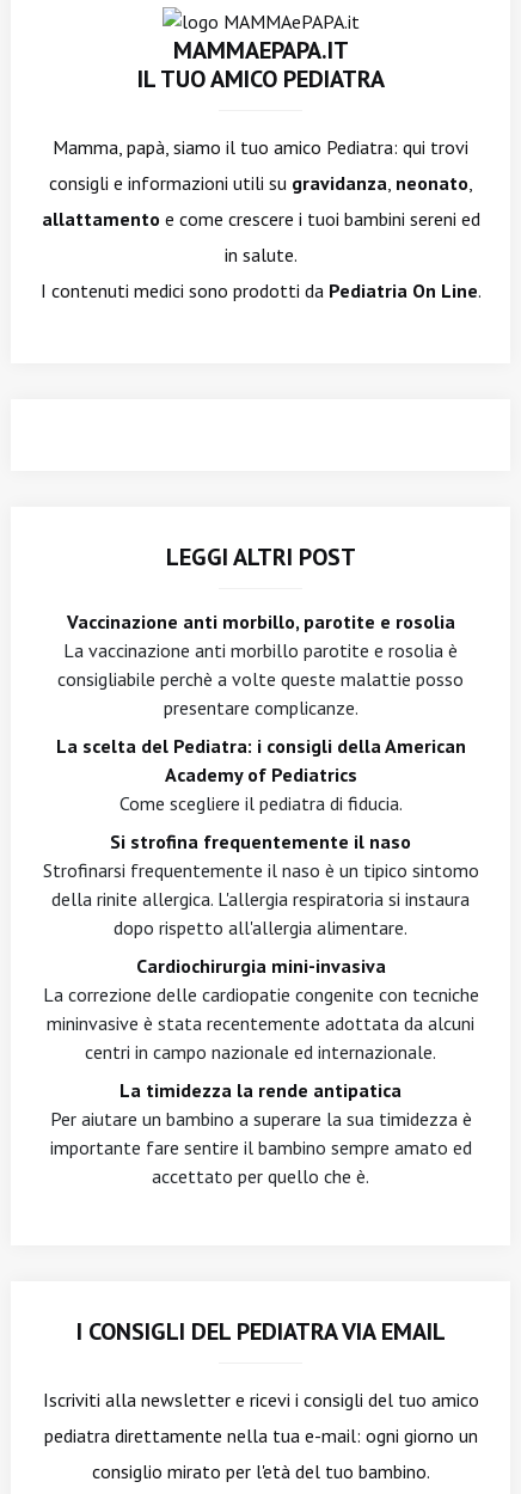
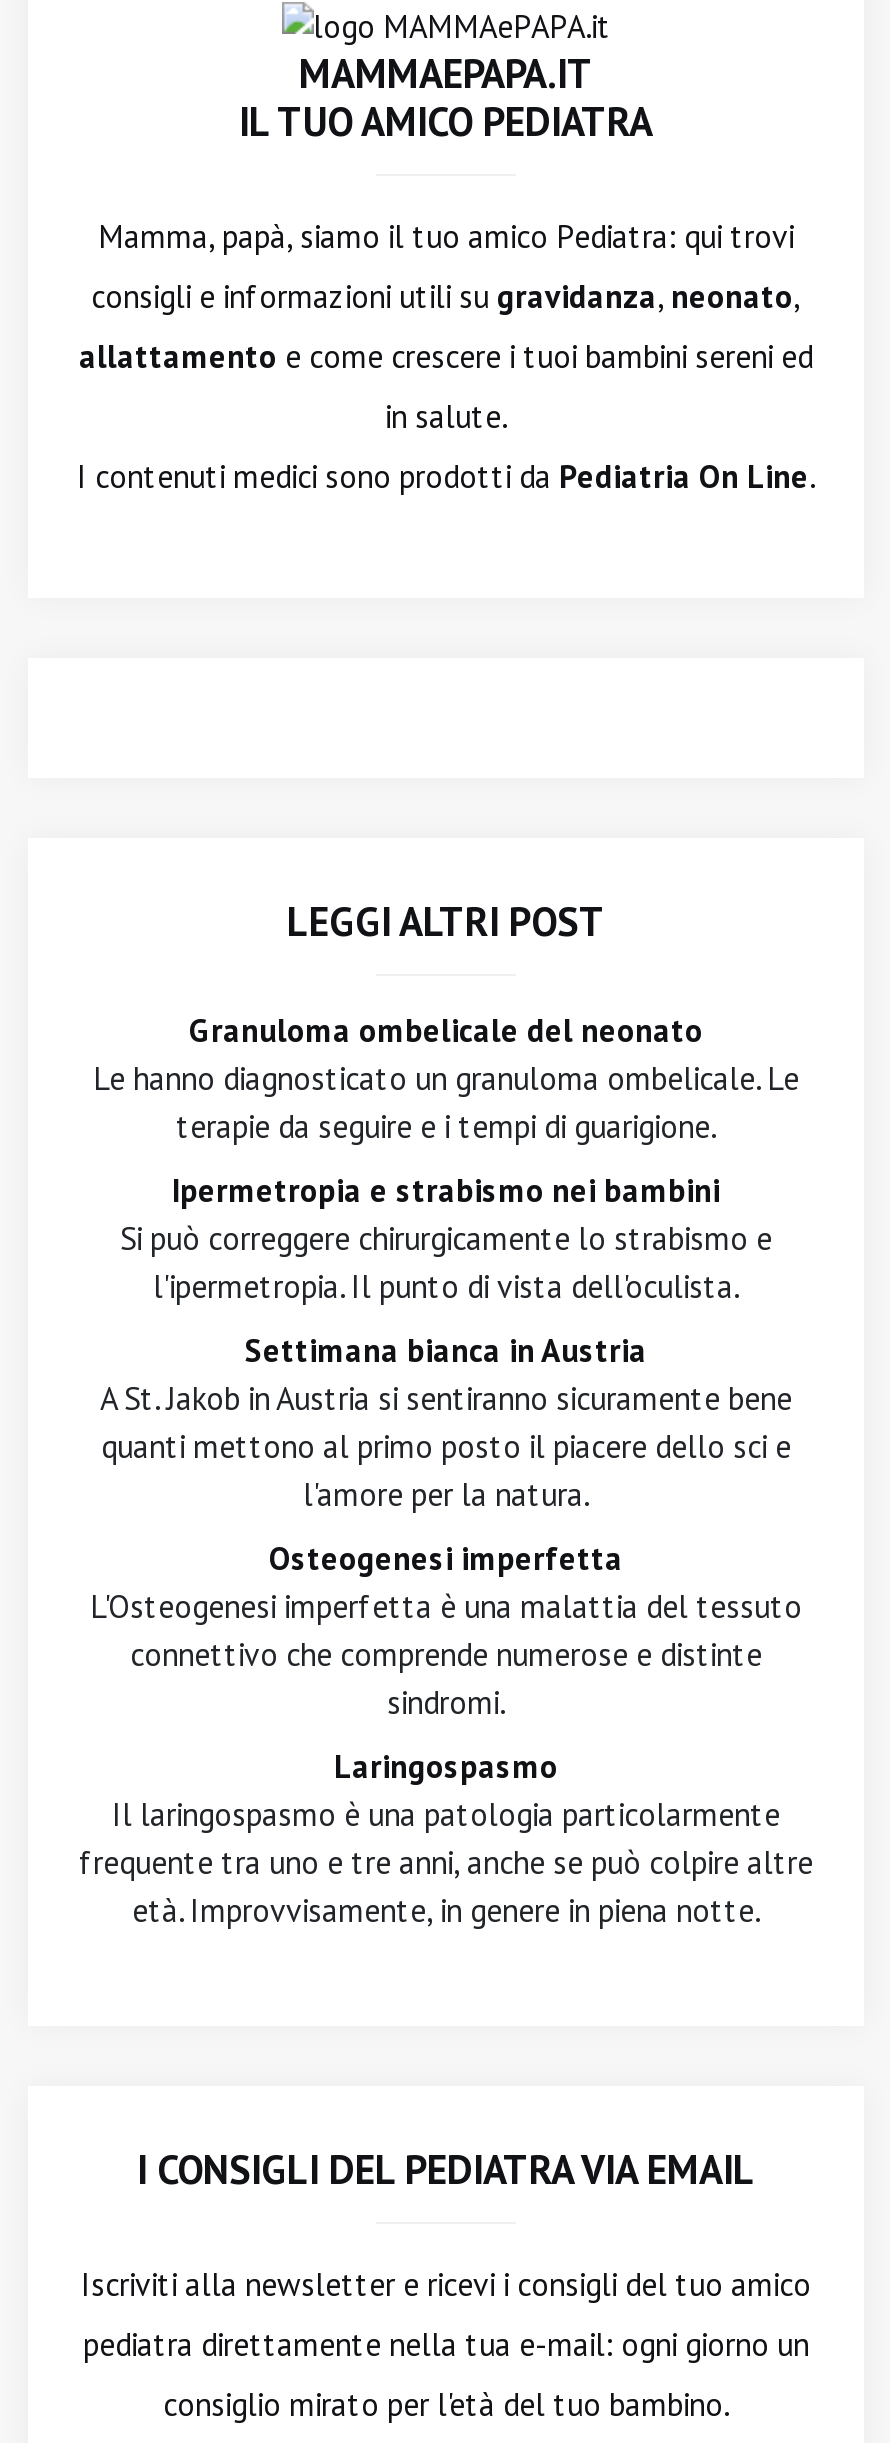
[57,610,464,720] Vaccinazione anti morbillo, parotite e rosolia | La vaccinazione anti morbillo parotite e rosolia è | consigliabile perchè a volte queste malattie posso | presentare complicanze. -> [93,1010,799,1146] Granuloma ombelicale del neonato | Le hanno diagnosticato un granuloma ombelicale. Le | terapie da seguire e i tempi di guarigione.
[56,734,465,815] La scelta del Pediatra: i consigli della American | Academy of Pediatrics | Come scegliere il pediatra di fiducia. -> [120,1170,772,1306] Ipermetropia e strabismo nei bambini | Si può correggere chirurgicamente lo strabismo e | l'ipermetropia. Il punto di vista dell'oculista.
[42,829,479,939] Si strofina frequentemente il naso | Strofinarsi frequentemente il naso è un tipico sintomo | della rinite allergica. L'allergia respiratoria si instaura | dopo rispetto all'allergia alimentare. -> [100,1330,792,1514] Settimana bianca in Austria | A St. Jakob in Austria si sentiranno sicuramente bene | quanti mettono al primo posto il piacere dello sci e | l'amore per la natura.
[42,954,479,1064] Cardiochirurgia mini-invasiva | La correzione delle cardiopatie congenite con tecniche | mininvasive è stata recentemente adottata da alcuni | centri in campo nazionale ed internazionale. -> [90,1538,802,1722] Osteogenesi imperfetta | L'Osteogenesi imperfetta è una malattia del tessuto | connettivo che comprende numerose e distinte | sindromi.
[50,1078,471,1188] La timidezza la rende antipatica | Per aiutare un bambino a superare la sua timidezza è | importante fare sentire il bambino sempre amato ed | accettato per quello che è. -> [79,1746,813,1930] Laringospasmo | Il laringospasmo è una patologia particolarmente | frequente tra uno e tre anni, anche se può colpire altre | età. Improvvisamente, in genere in piena notte.

